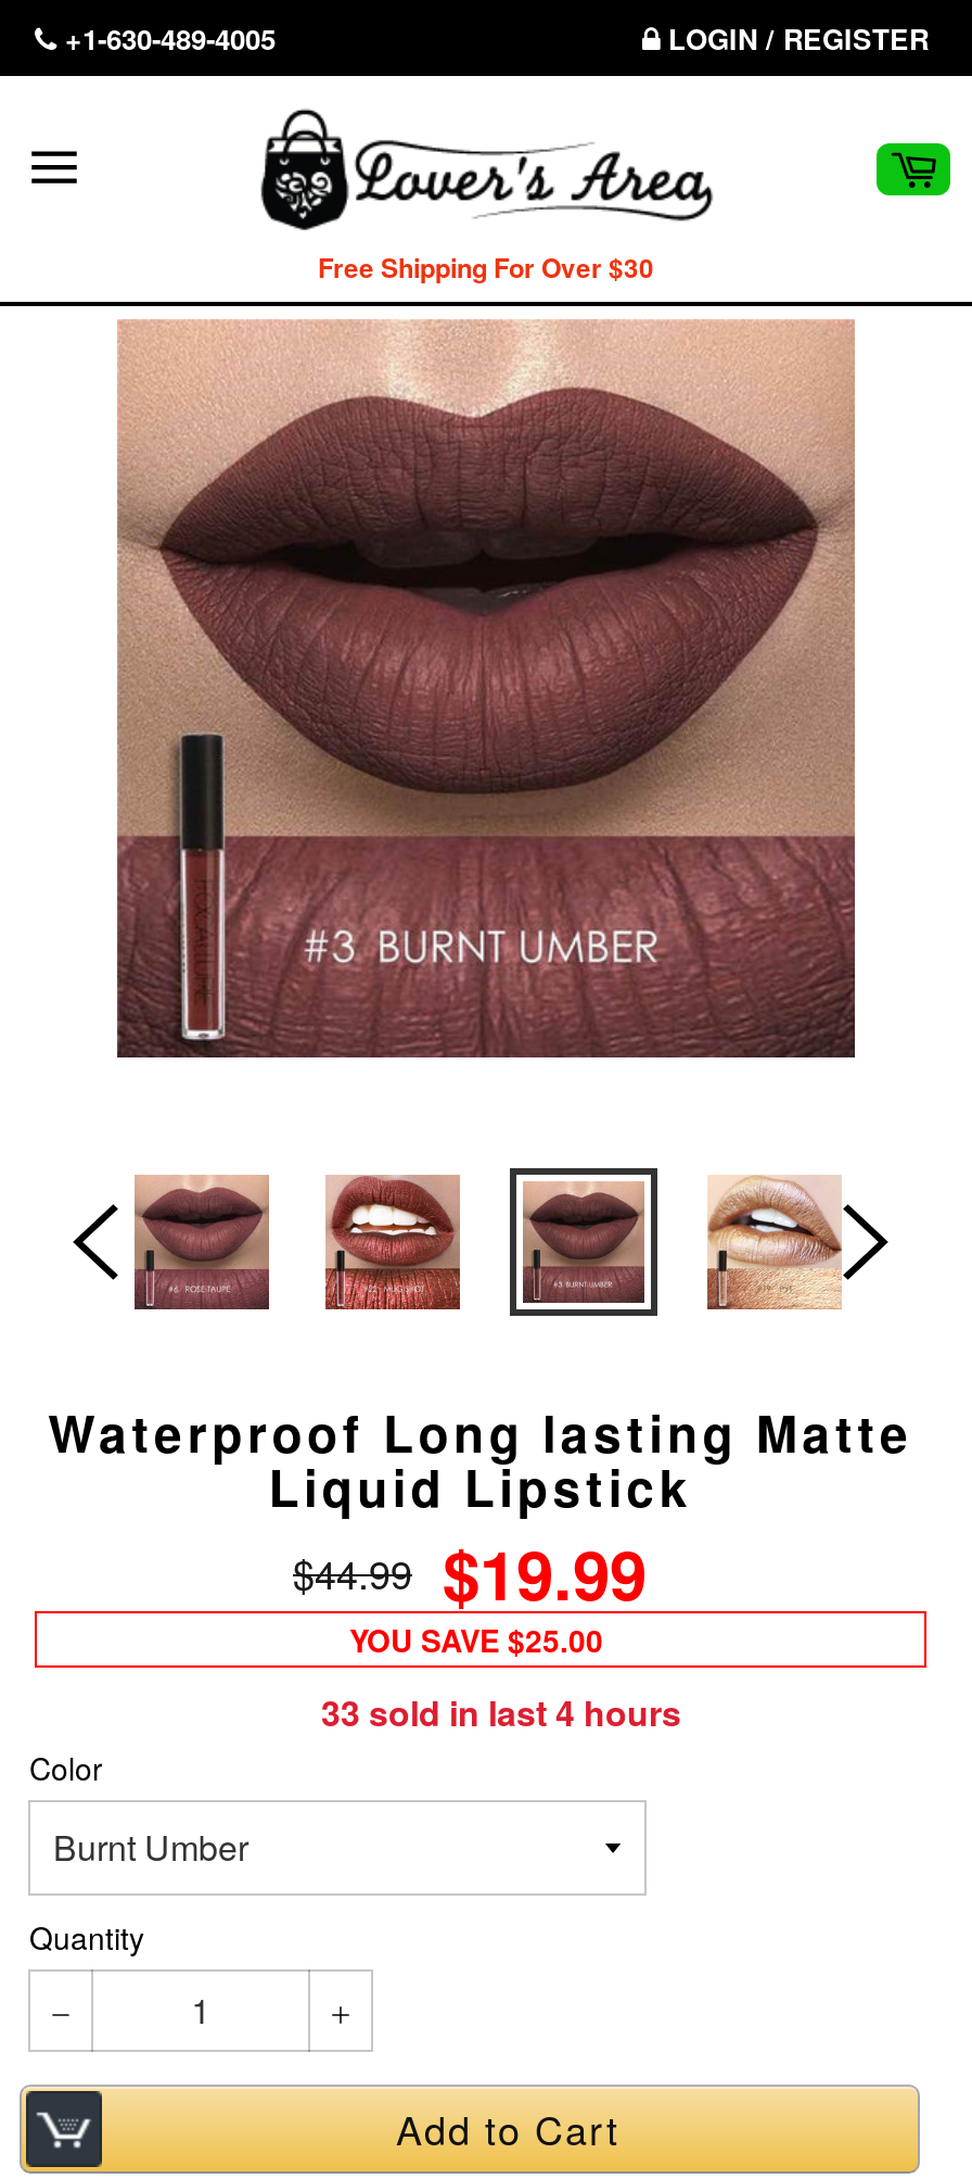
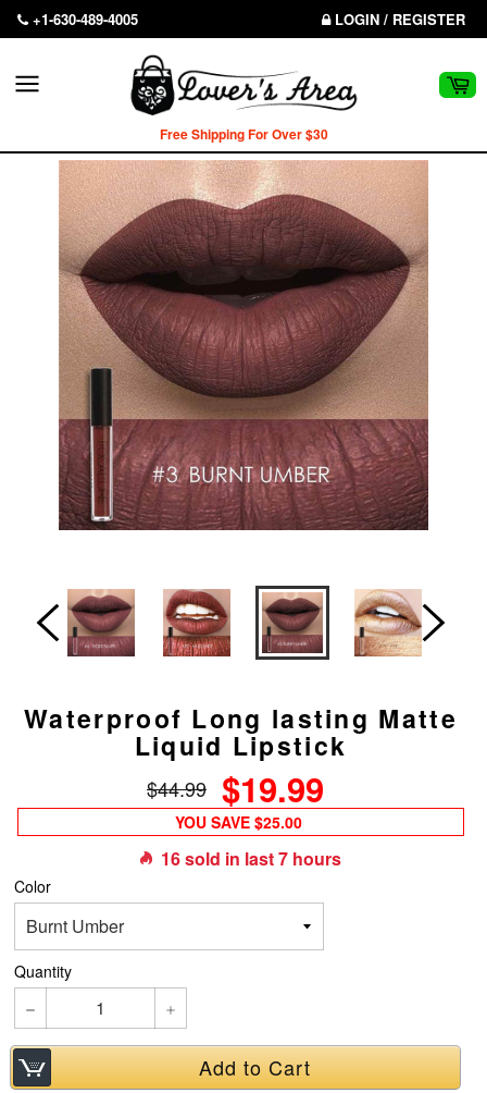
[321,1687,681,1737] 33 sold in last 4 hours -> [161,846,341,871] 16 sold in last 7 hours

